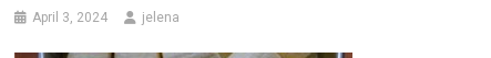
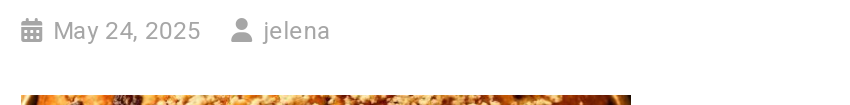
[32,10,108,25] April 3, 2024 -> [53,17,201,45] May 24, 2025

